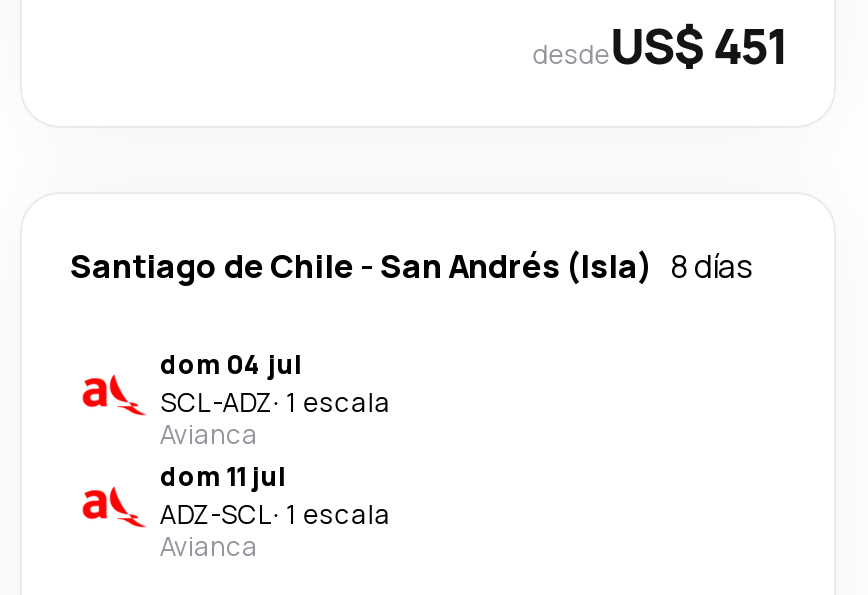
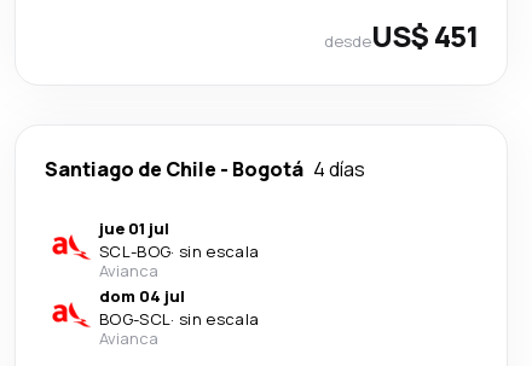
[70,244,754,288] Santiago de Chile - San Andrés (Isla) 8 días -> [45,156,365,182] Santiago de Chile - Bogotá 4 días
[160,346,391,420] dom 04 jul | SCL-ADZ · 1 escala -> [99,217,259,262] jue 01 jul | SCL-BOG · sin escala
[160,458,286,494] dom 11 jul -> [99,285,185,307] dom 04 jul
[160,496,391,532] ADZ-SCL · 1 escala -> [99,308,259,330] BOG-SCL · sin escala

